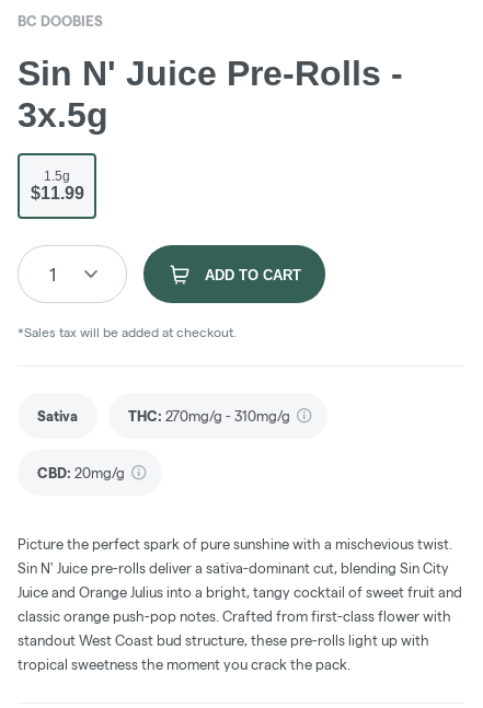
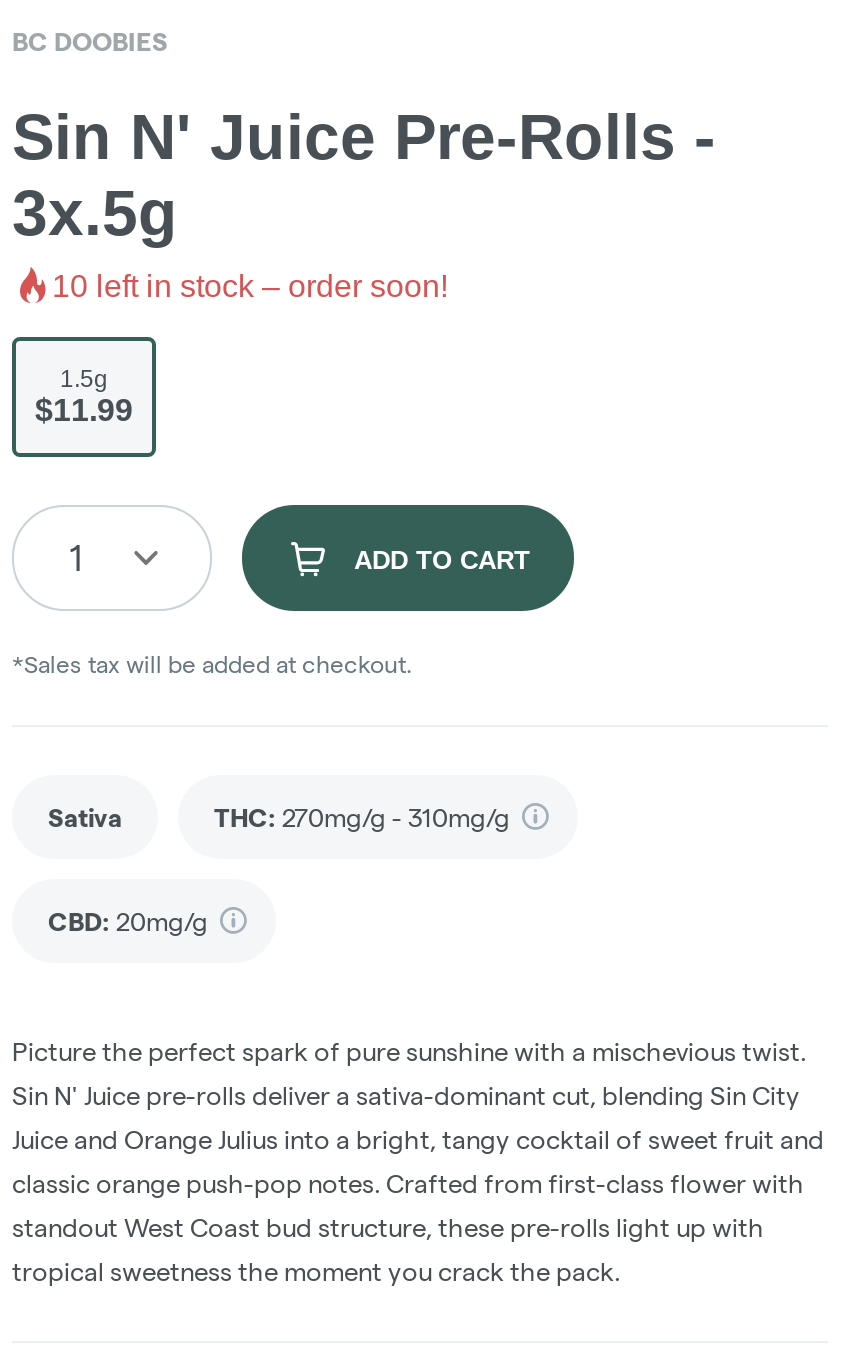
none -> [52,269,448,303] 10 left in stock – order soon!

